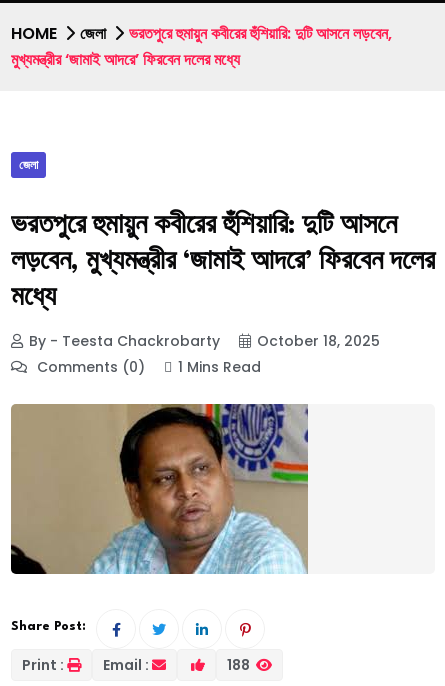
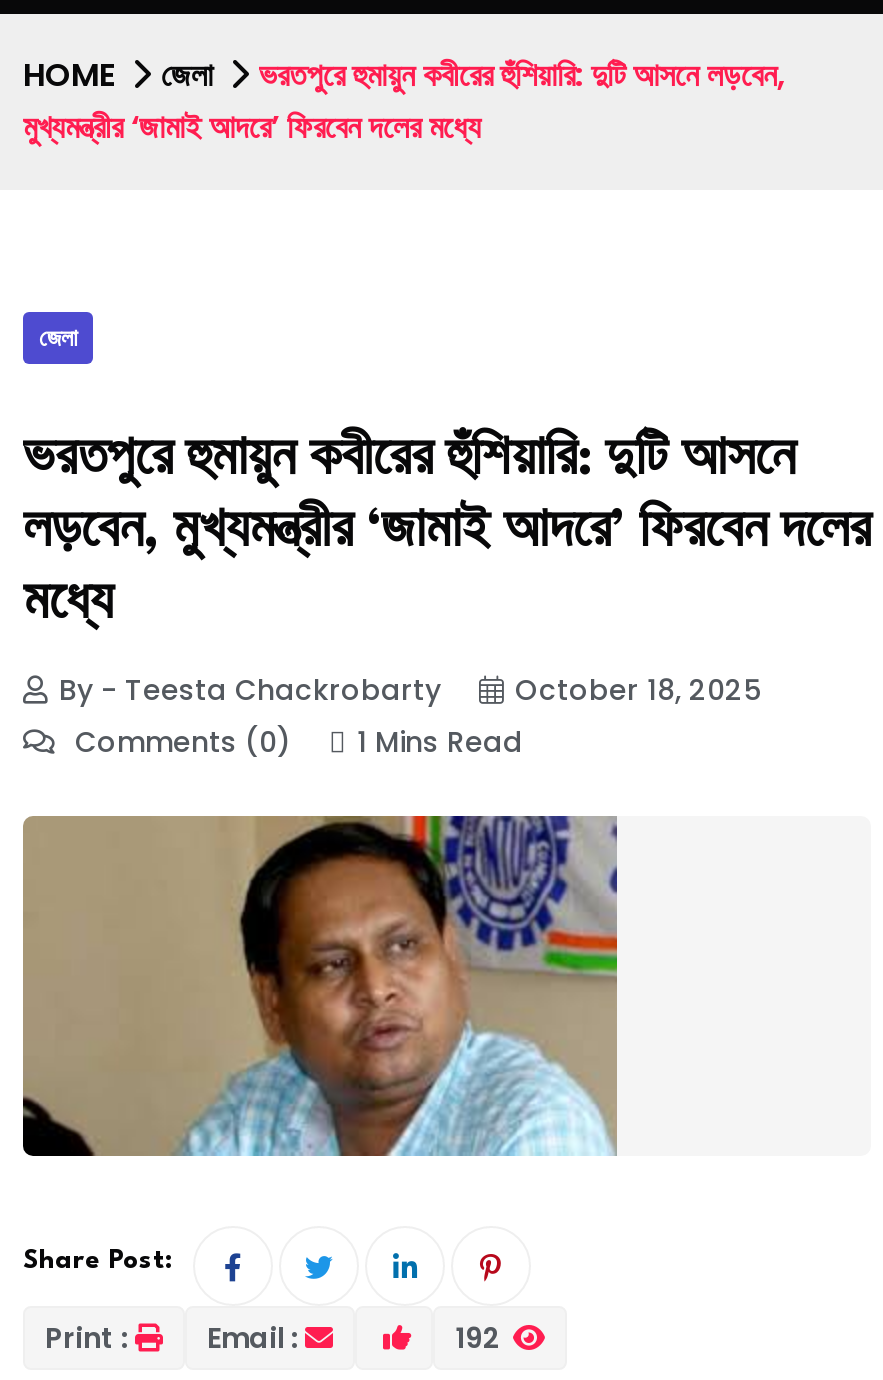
[227,655,253,675] 188 -> [455,1318,507,1358] 192

